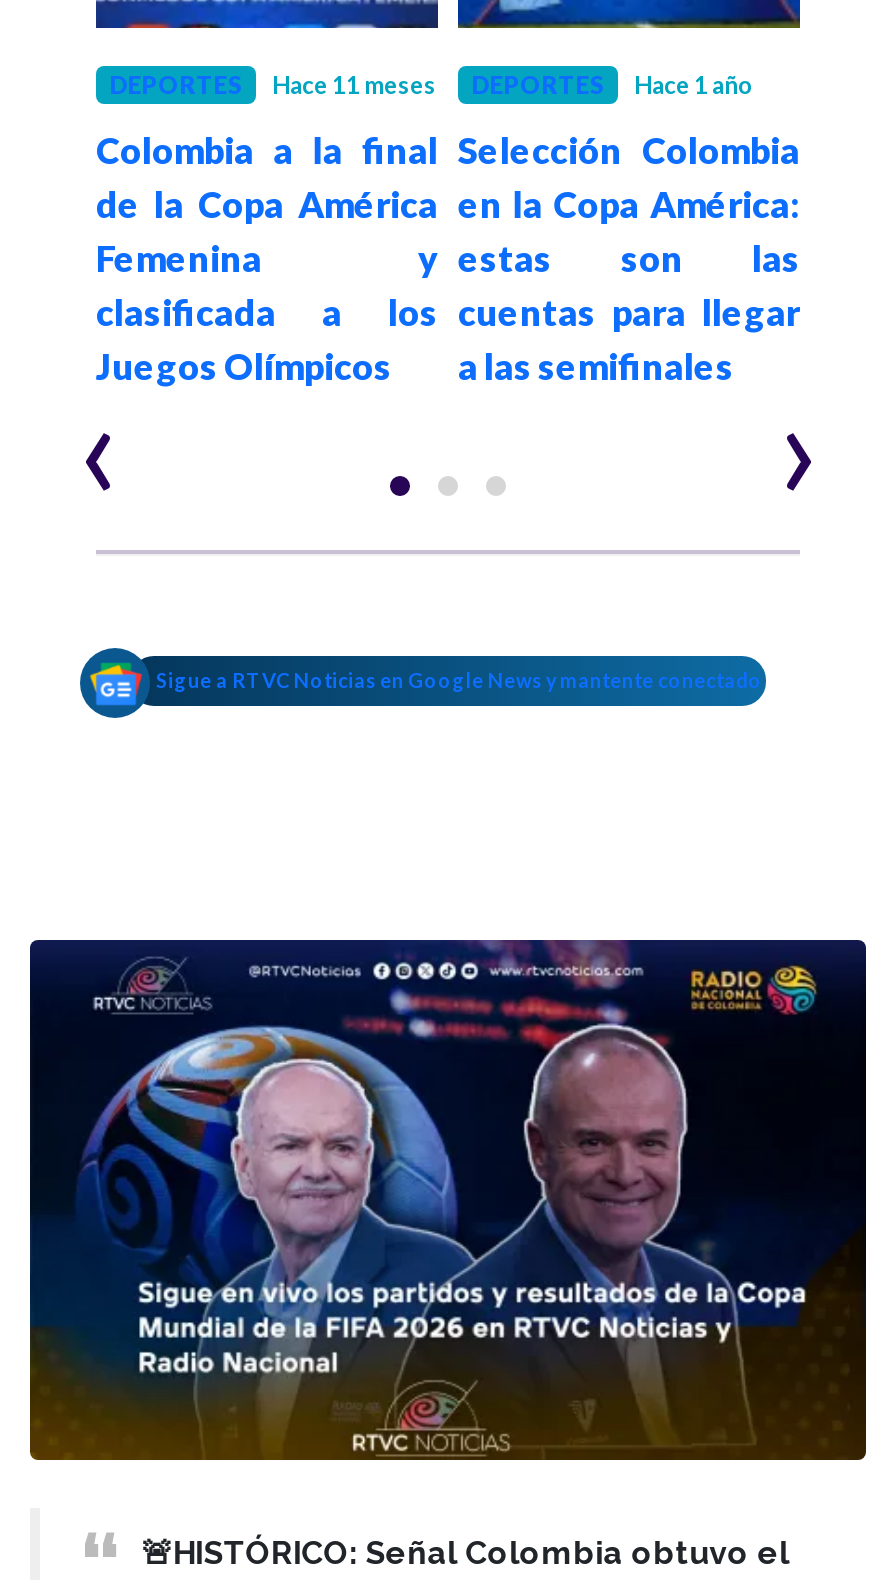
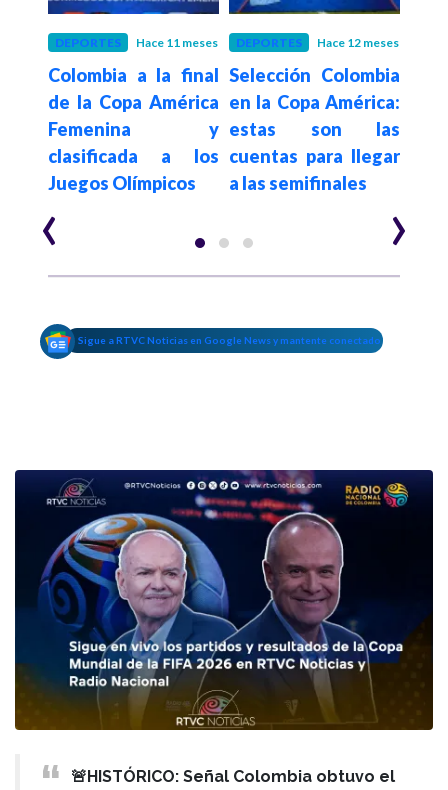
[634,70,754,100] Hace 1 año -> [317,35,399,50] Hace 12 meses

